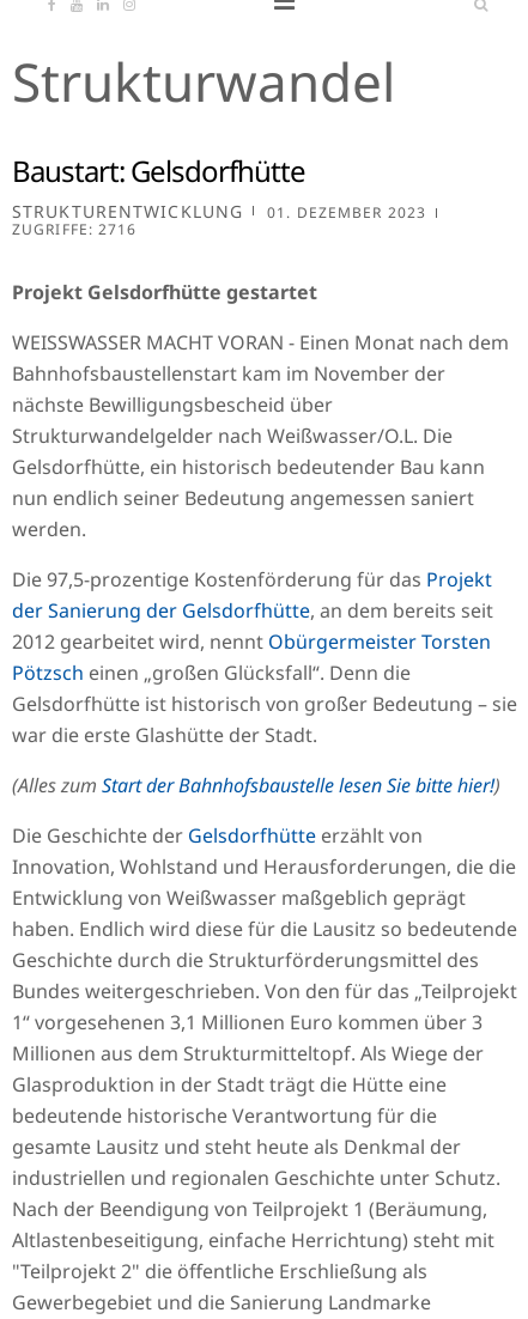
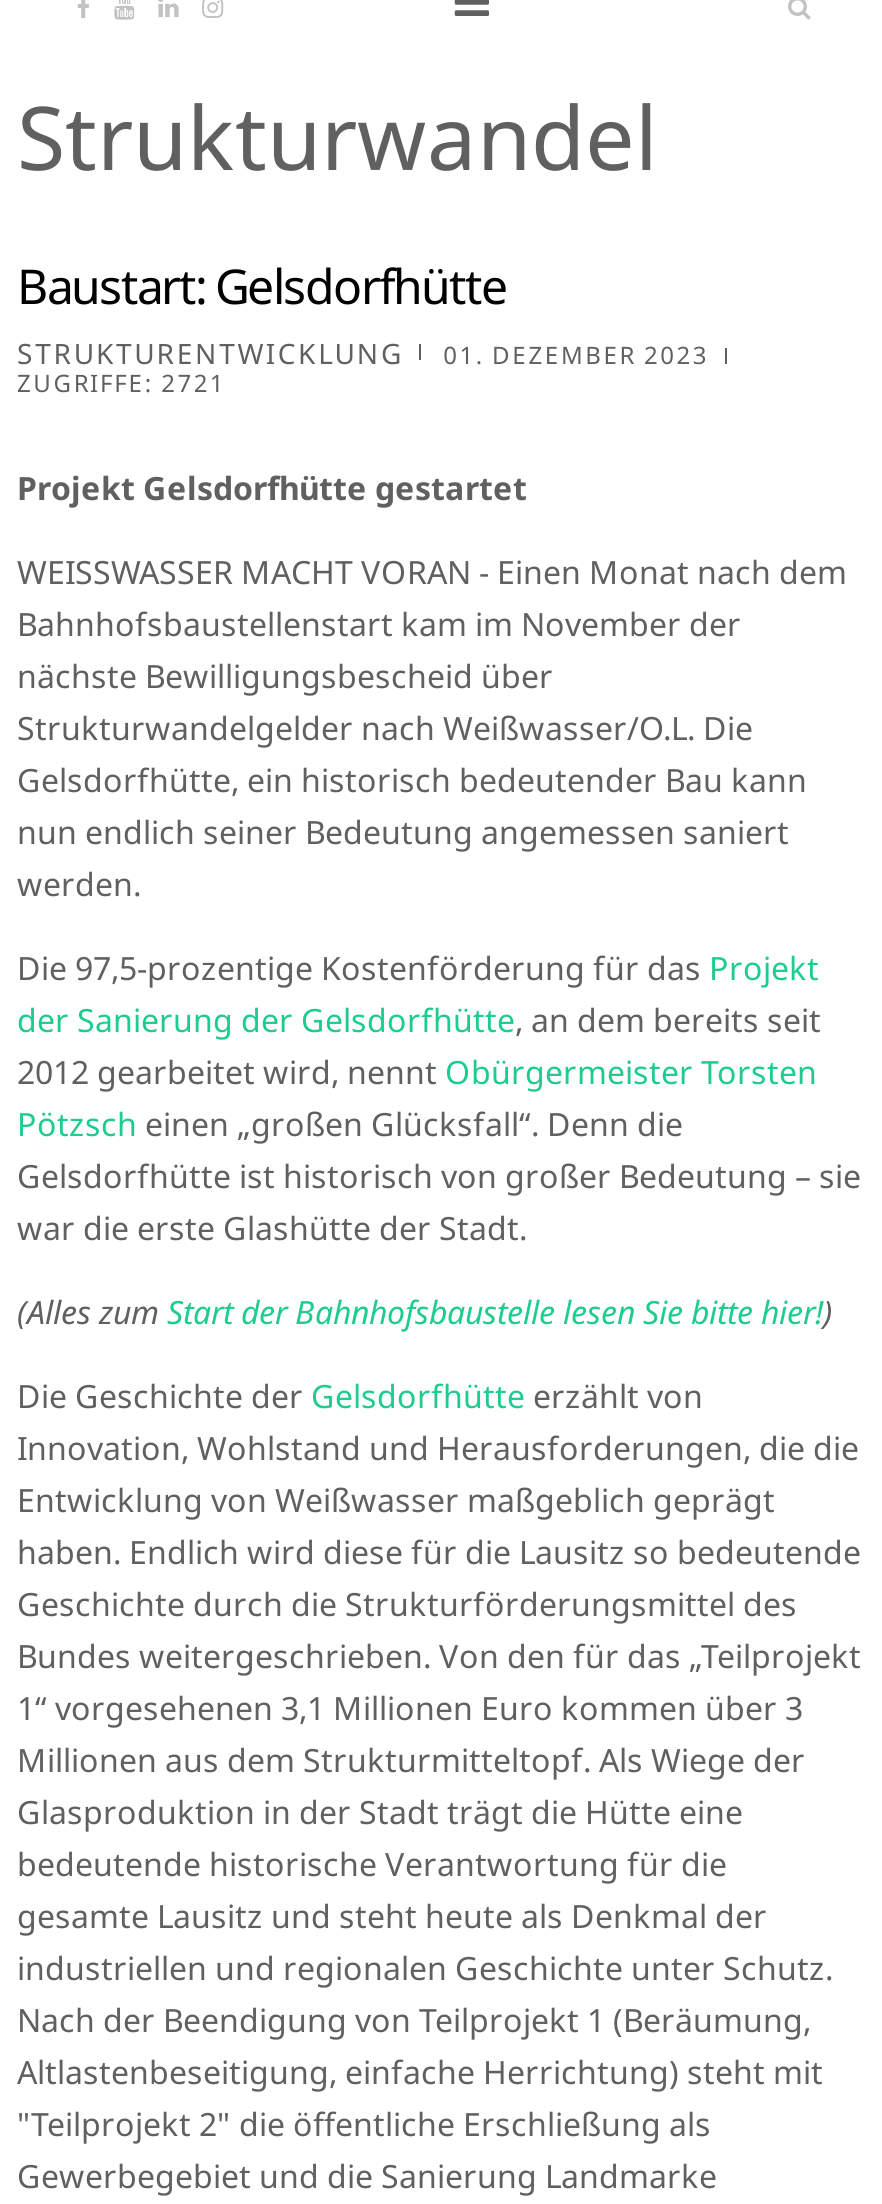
[12,219,137,239] ZUGRIFFE: 2716 -> [17,366,226,400] ZUGRIFFE: 2721

